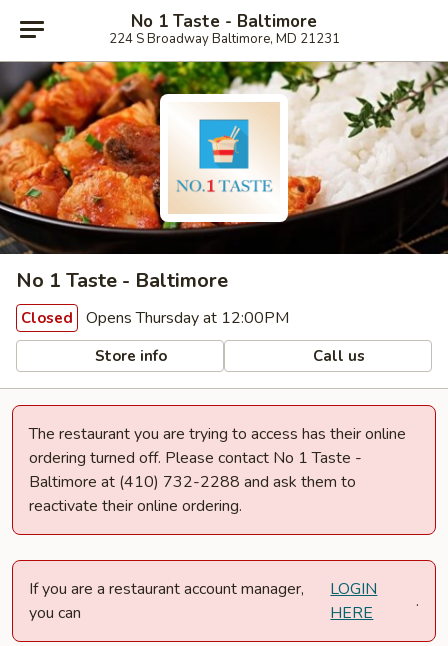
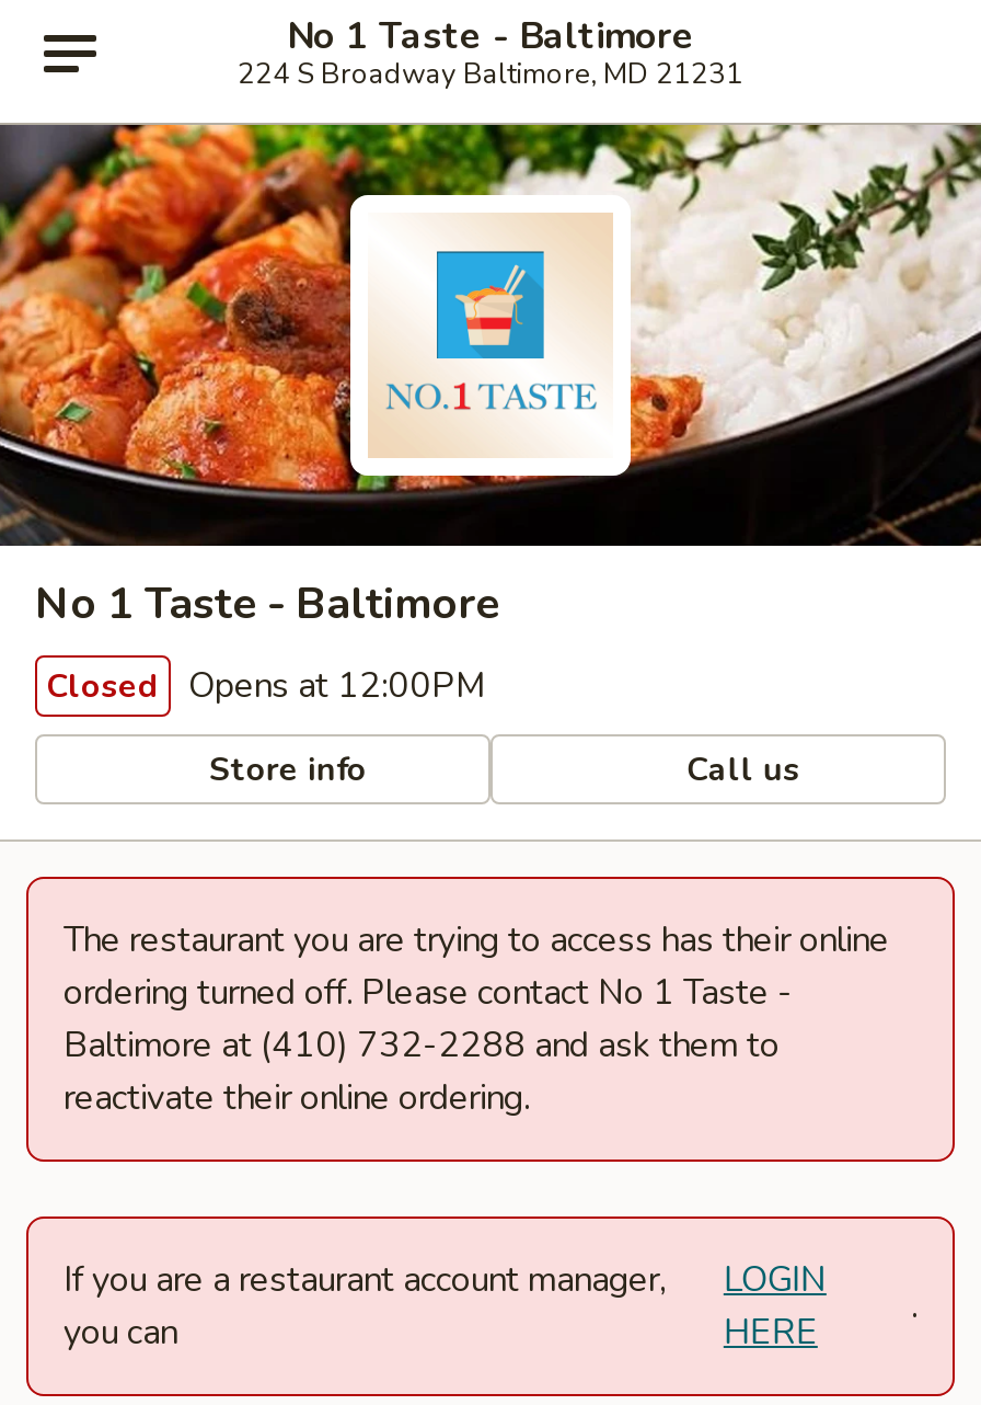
[21,307,289,329] Closed Opens Thursday at 12:00PM -> [46,662,486,710] Closed Opens at 12:00PM

